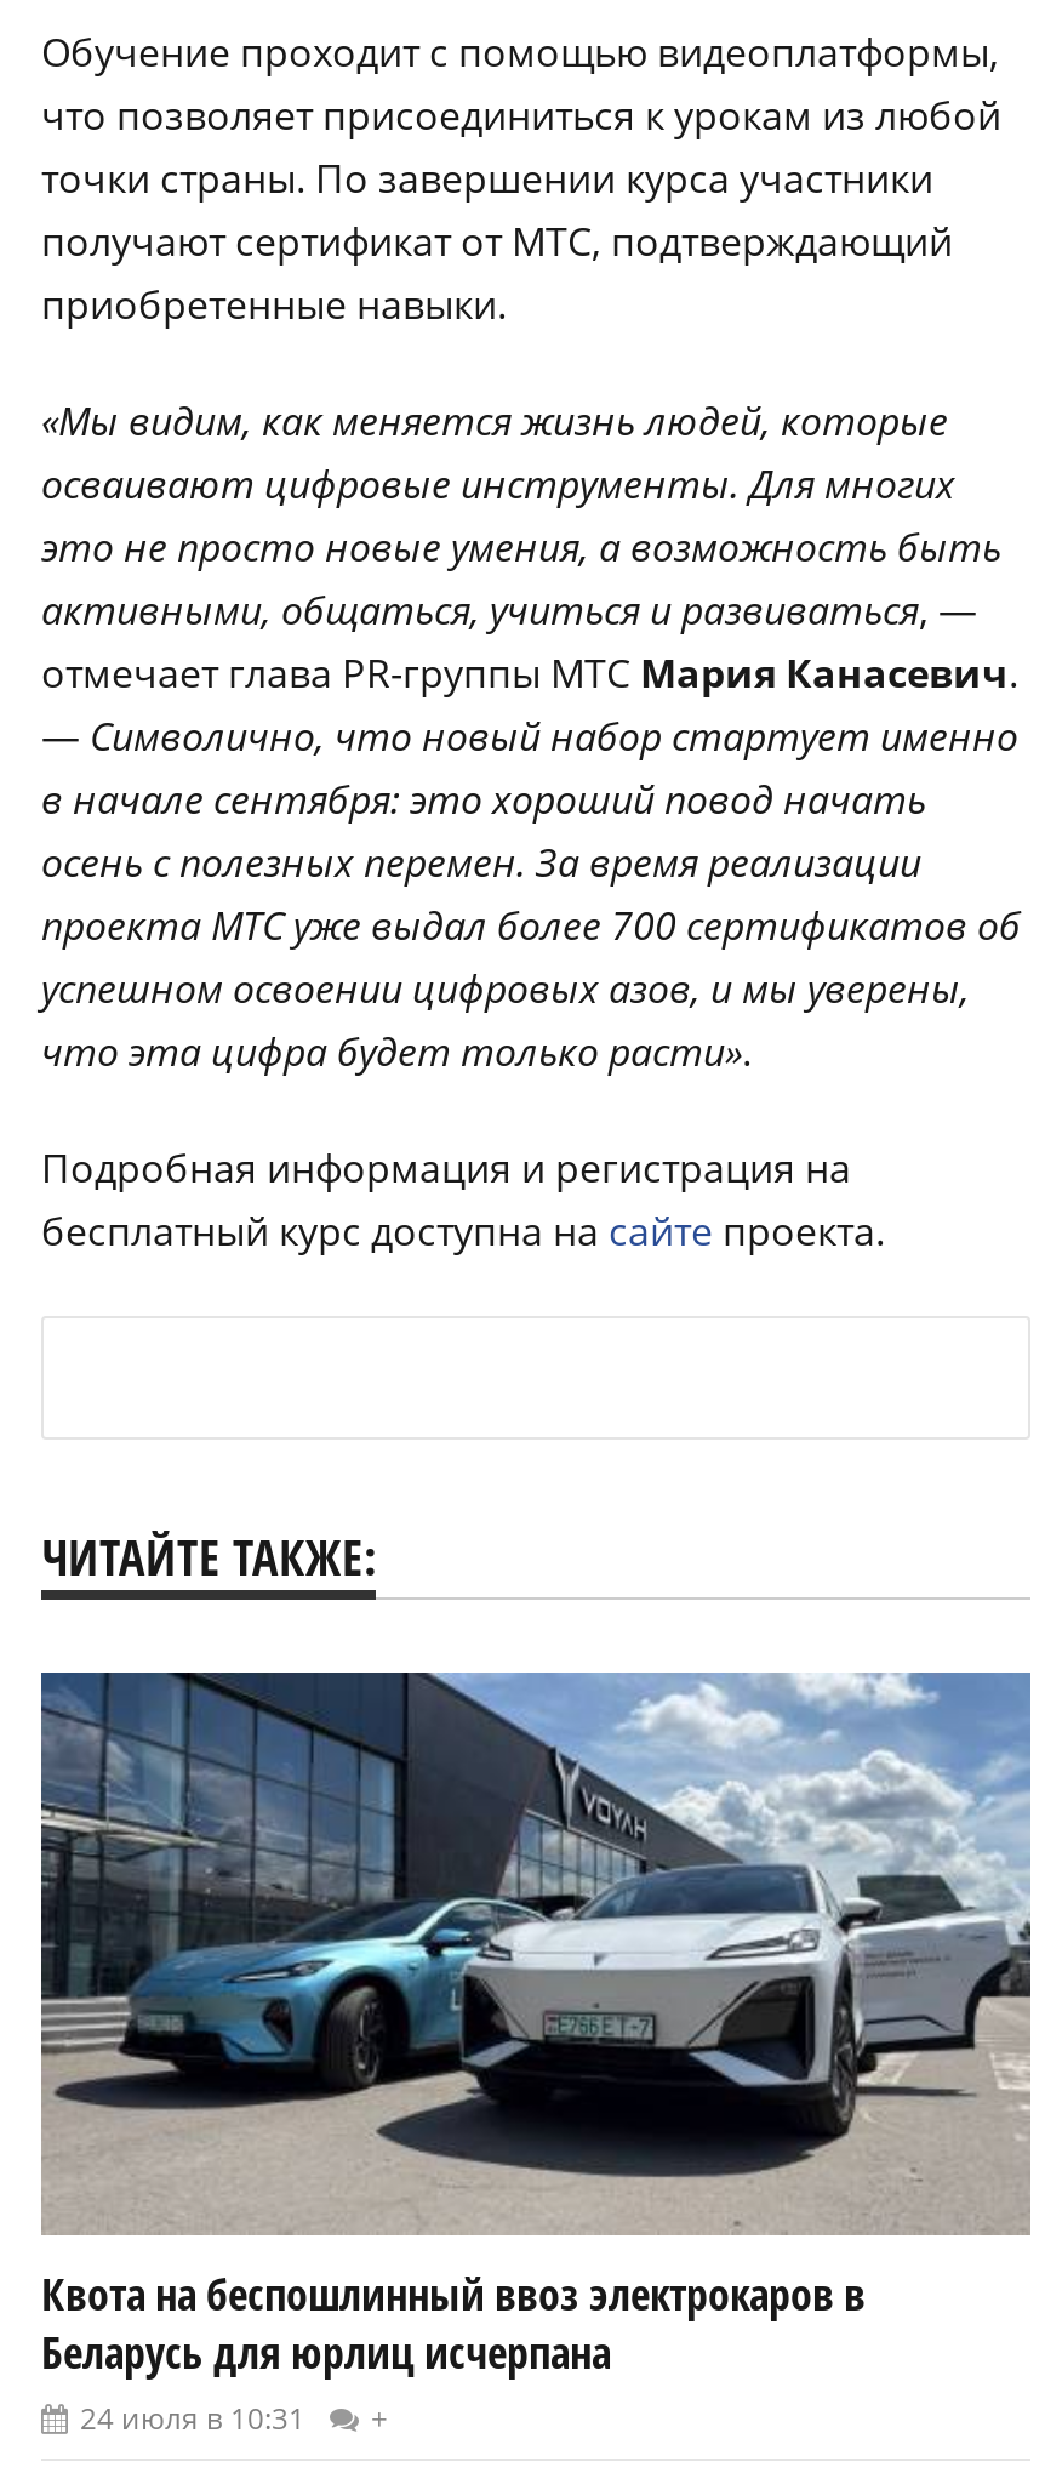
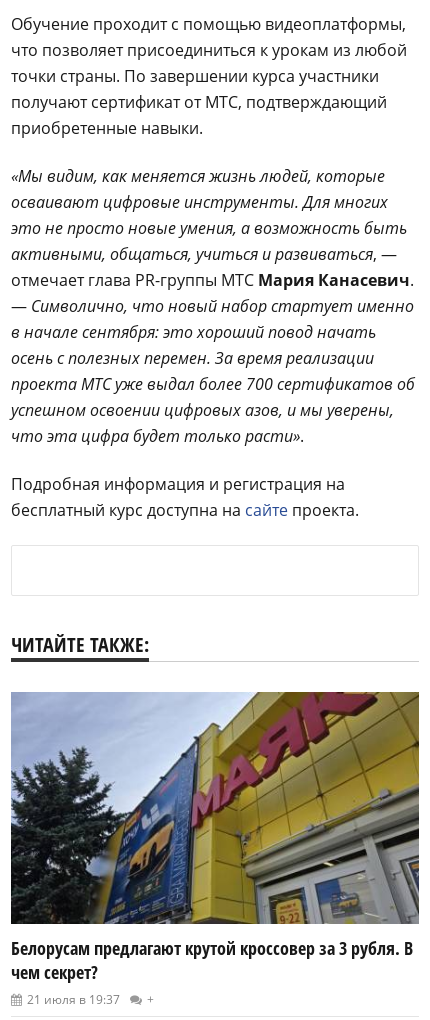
[39,1670,1033,2438] [image] | Квота на беспошлинный ввоз электрокаров в | Беларусь для юрлиц исчерпана | 24 июля в 10:31 -> [11,691,420,1008] [image] | Белорусам предлагают крутой кроссовер за 3 рубля. В | чем секрет? | 21 июля в 19:37

